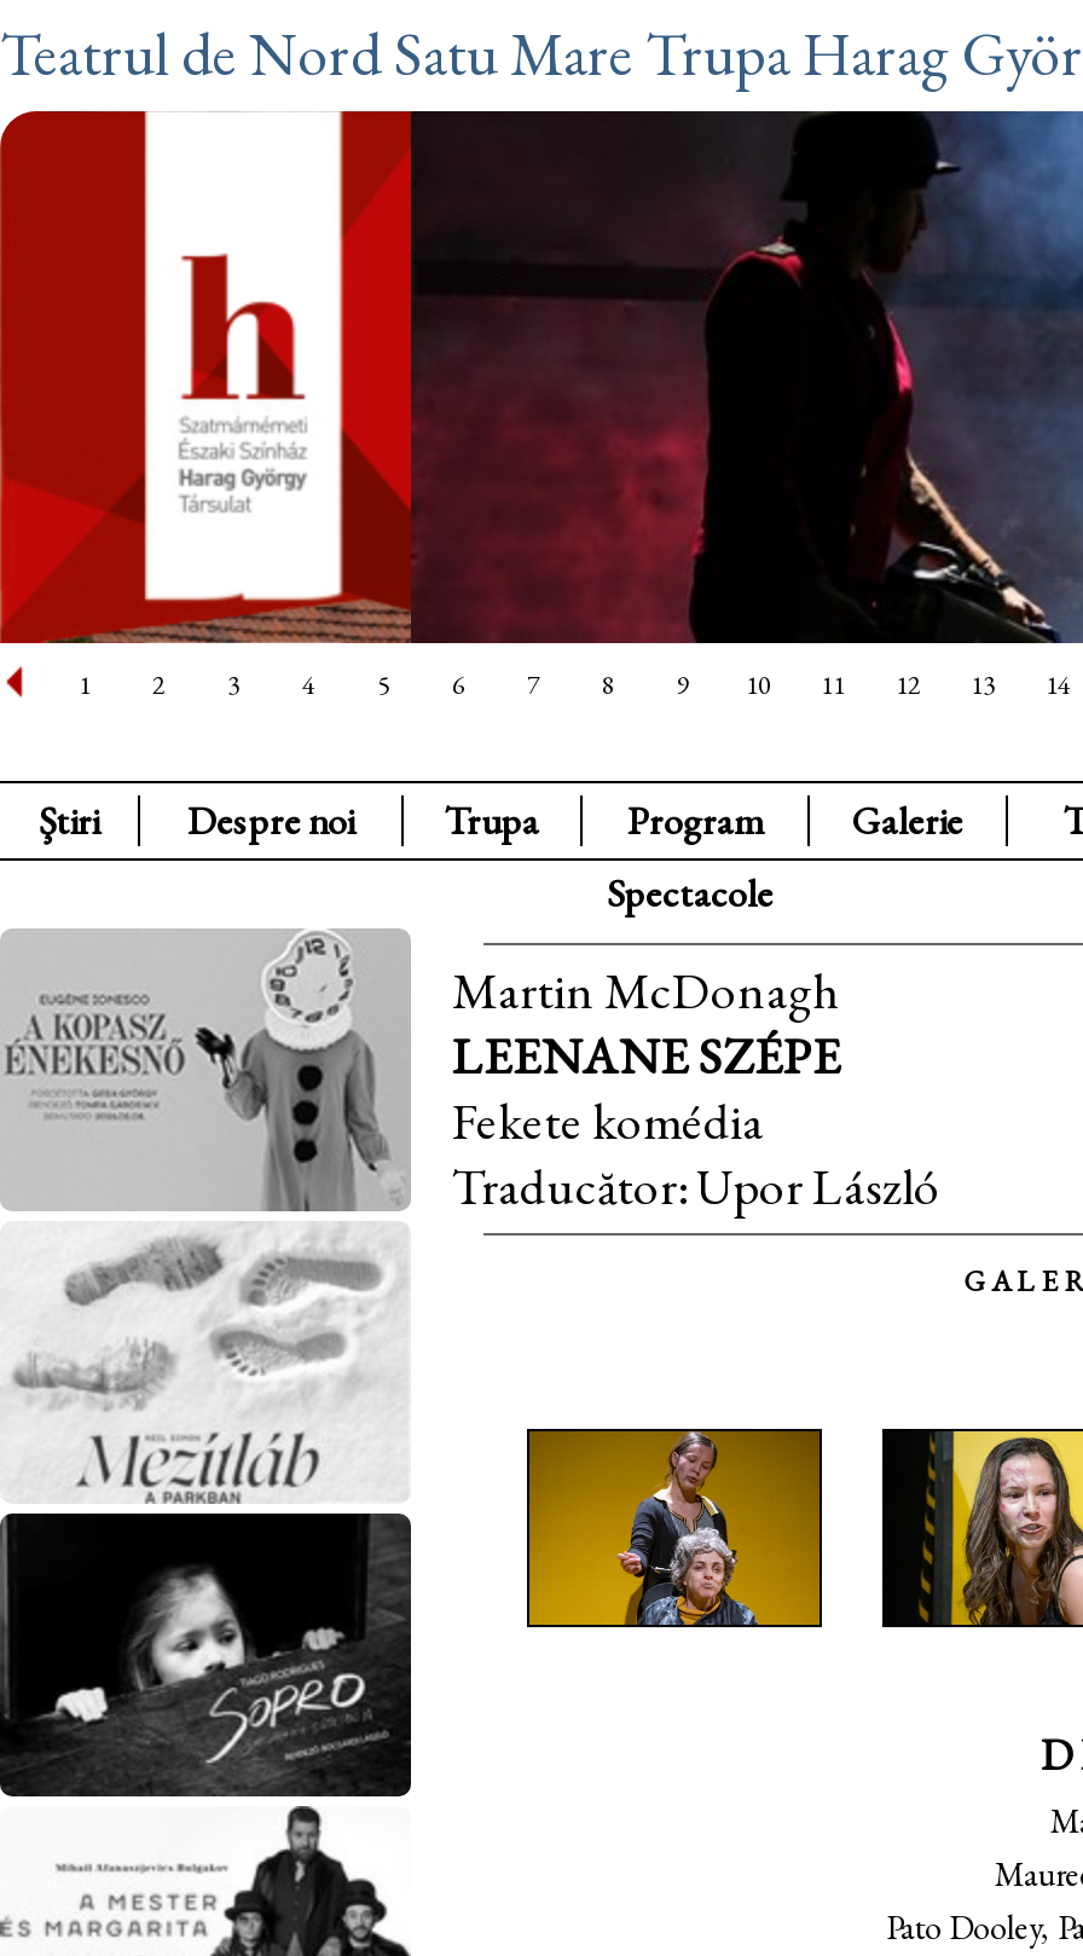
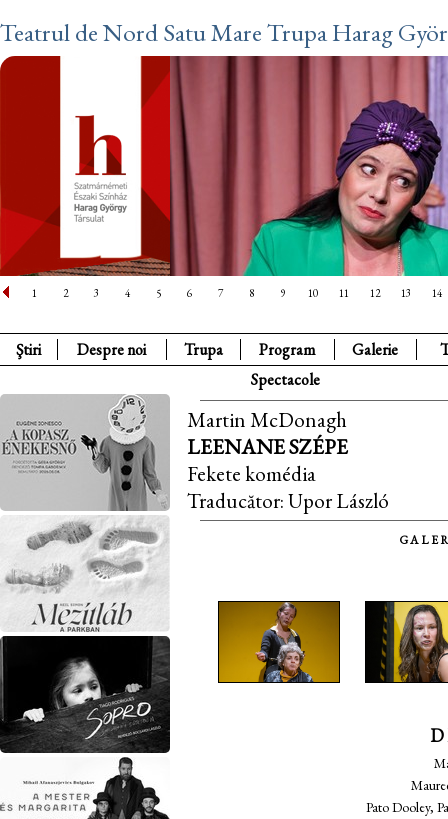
[409,109,1076,646] [image] -> [170,55,445,277] [image]

